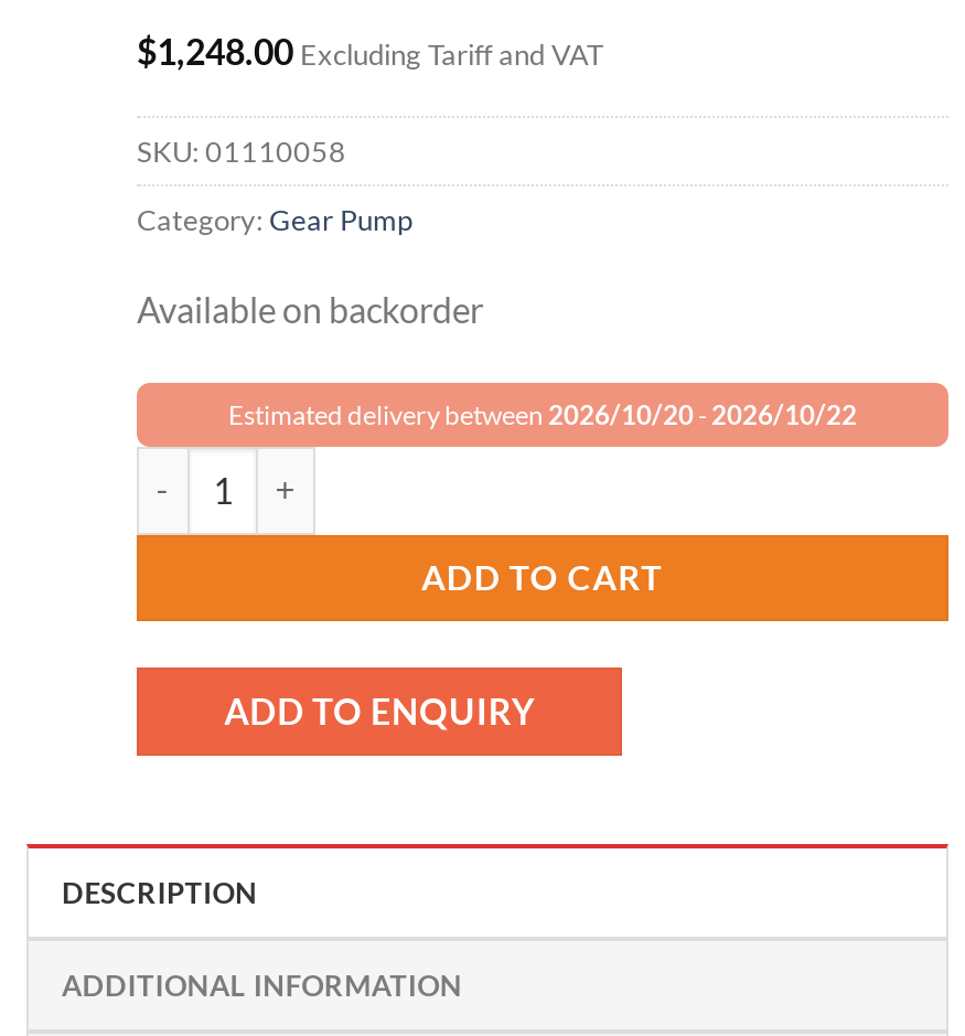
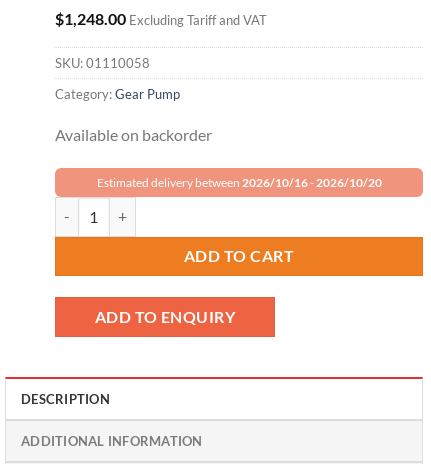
[228,398,857,431] Estimated delivery between 2026/10/20 - 2026/10/22 -> [96,175,381,190] Estimated delivery between 2026/10/16 - 2026/10/20

